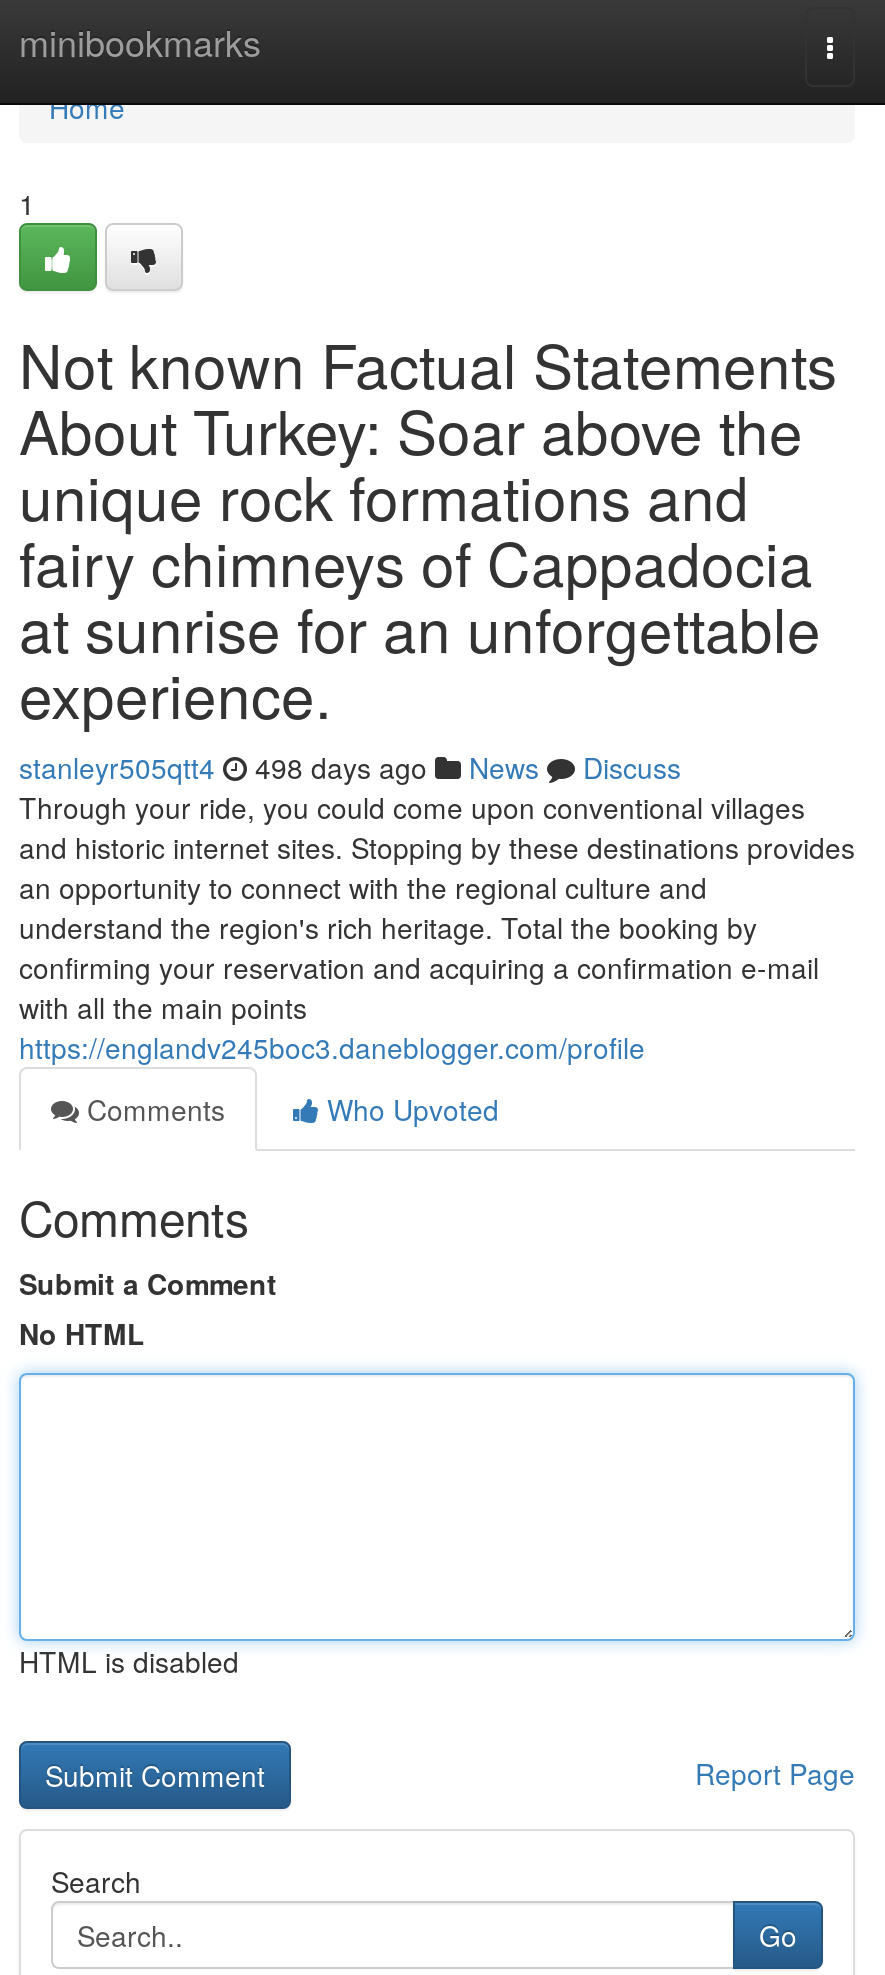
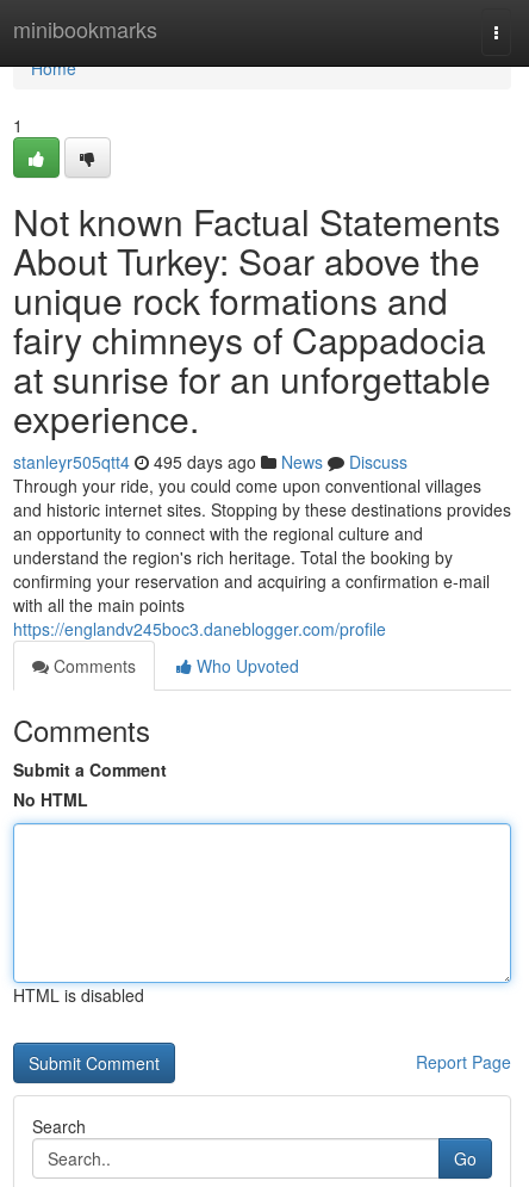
[19,747,681,787] stanleyr505qtt4 498 days ago News Discuss -> [13,450,407,474] stanleyr505qtt4 495 days ago News Discuss

